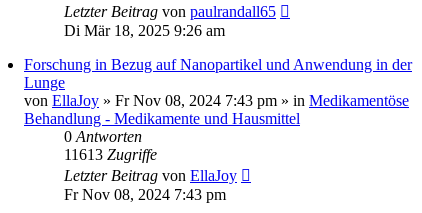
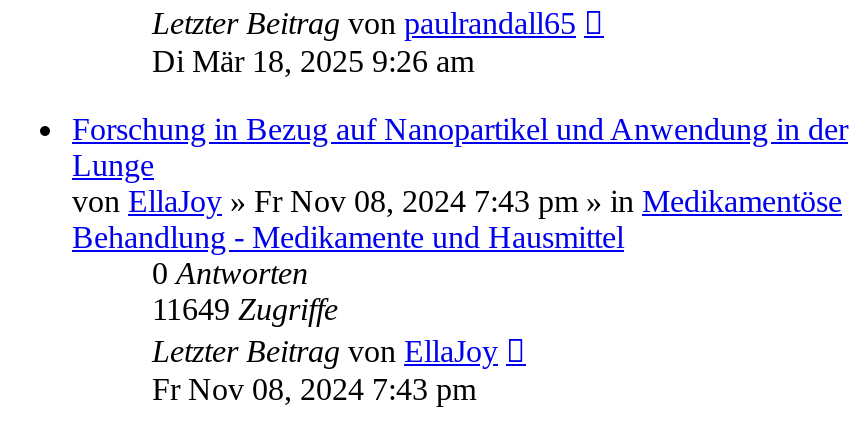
[64,146,157,163] 11613 Zugriffe -> [152,292,338,326] 11649 Zugriffe

